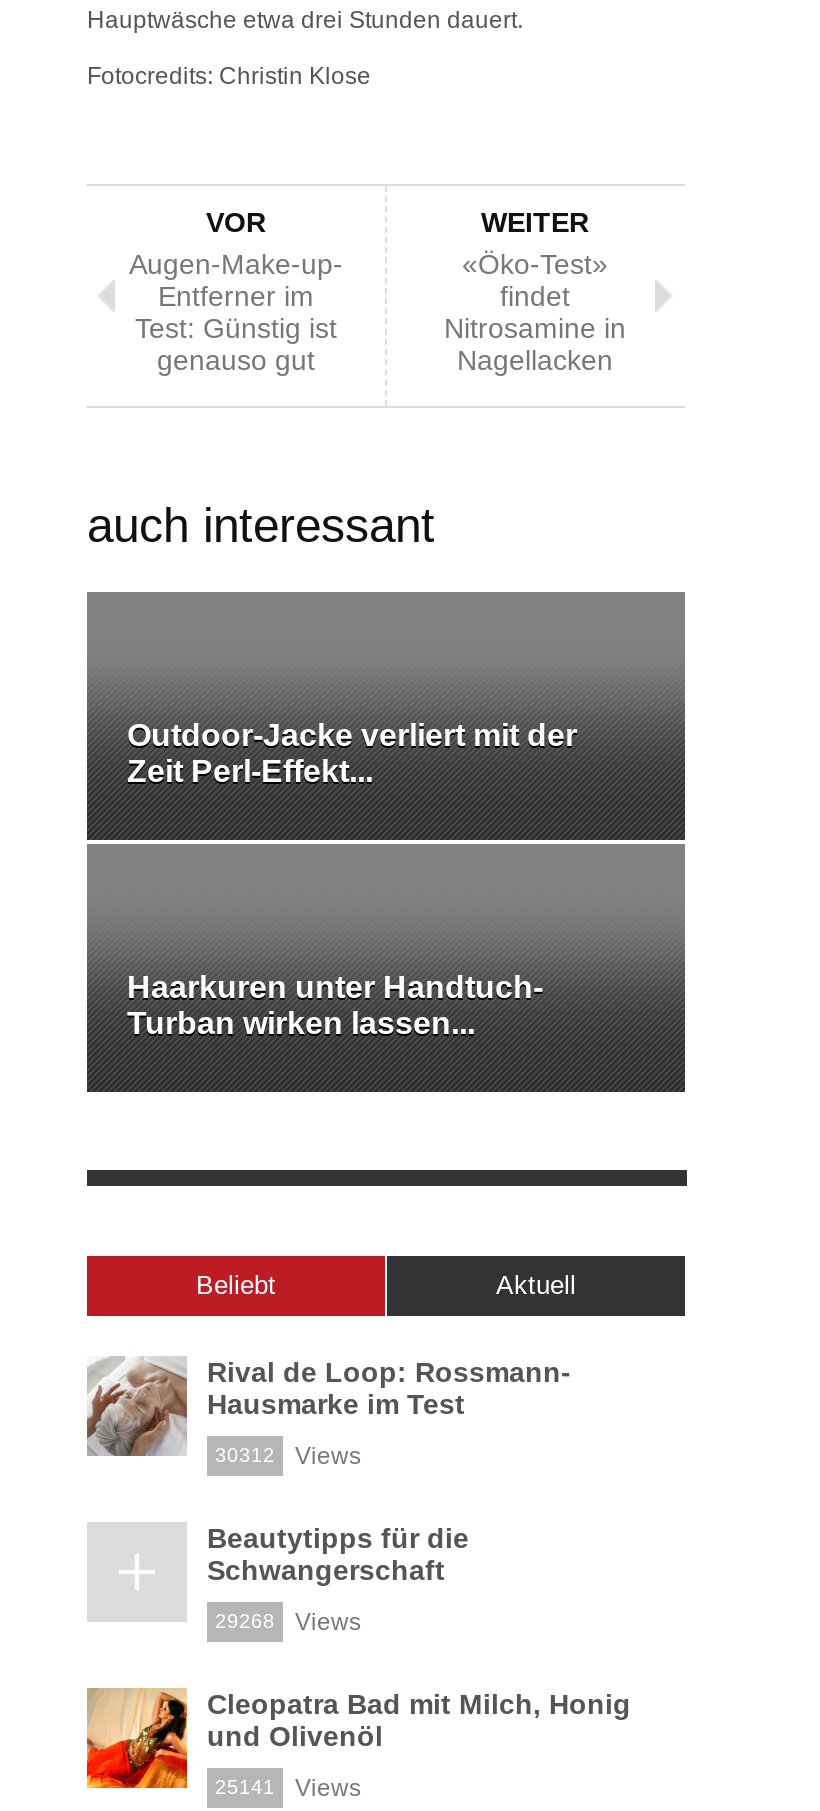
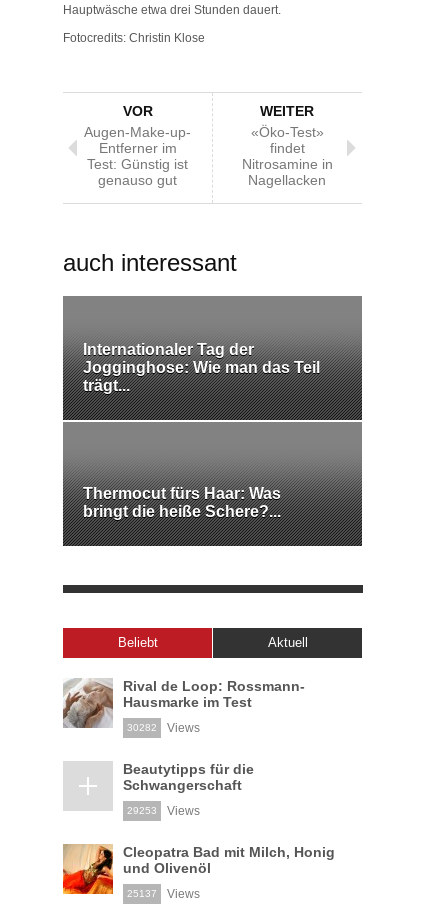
[127,718,577,788] Outdoor-Jacke verliert mit der | Zeit Perl-Effekt... -> [83,341,320,394] Internationaler Tag der | Jogginghose: Wie man das Teil | trägt...
[127,970,543,1040] Haarkuren unter Handtuch- | Turban wirken lassen... -> [83,485,281,520] Thermocut fürs Haar: Was | bringt die heiße Schere?...
[215,1442,361,1470] 30312 Views -> [127,721,200,735] 30282 Views
[215,1608,361,1636] 29268 Views -> [127,804,200,818] 29253 Views
[215,1774,361,1802] 25141 Views -> [127,887,200,901] 25137 Views

